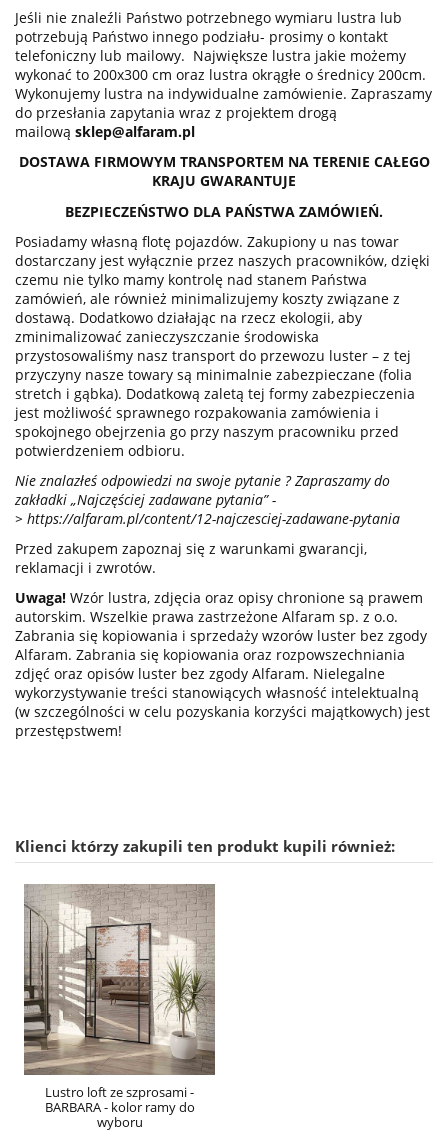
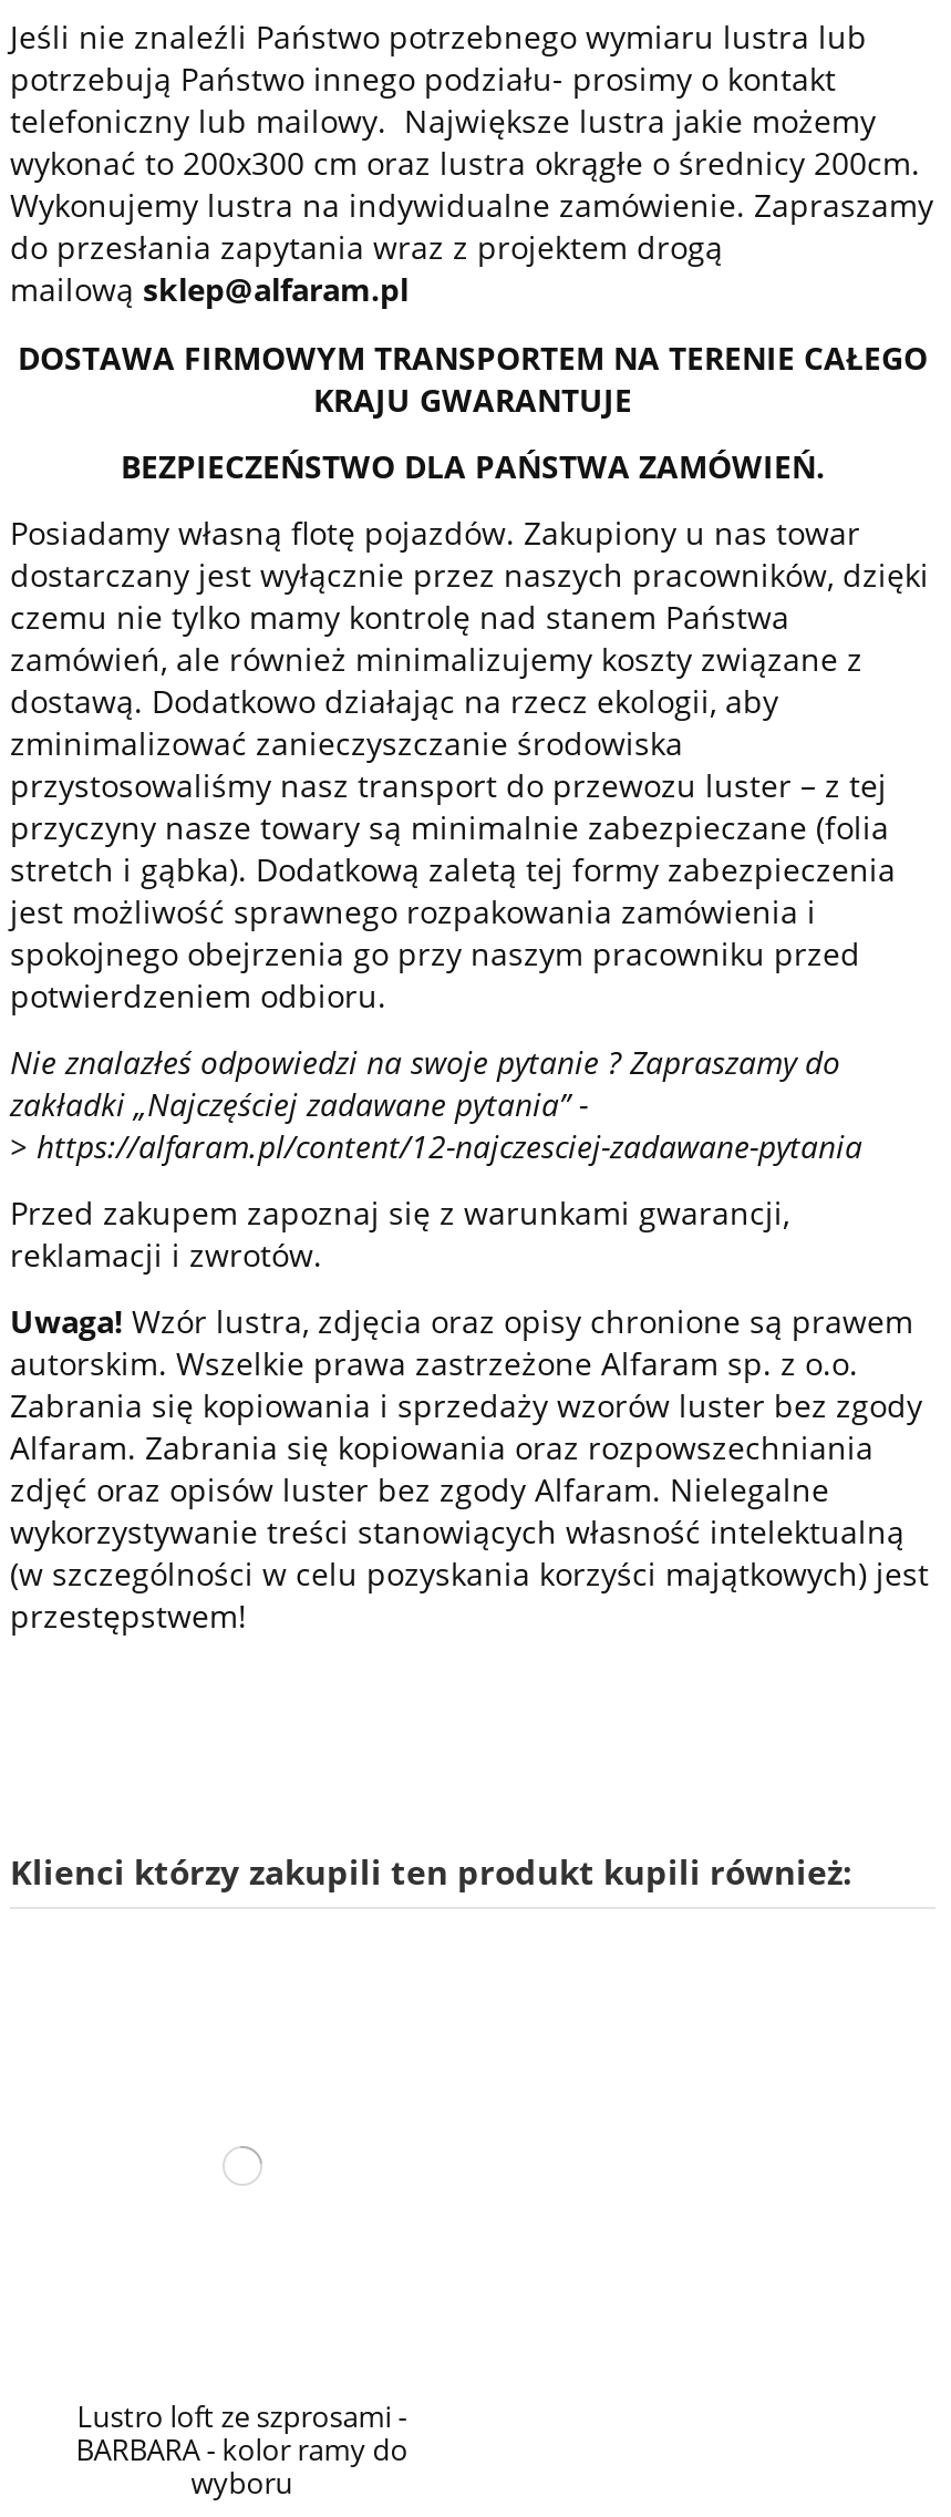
[23,883,216,1076] [image] -> none

